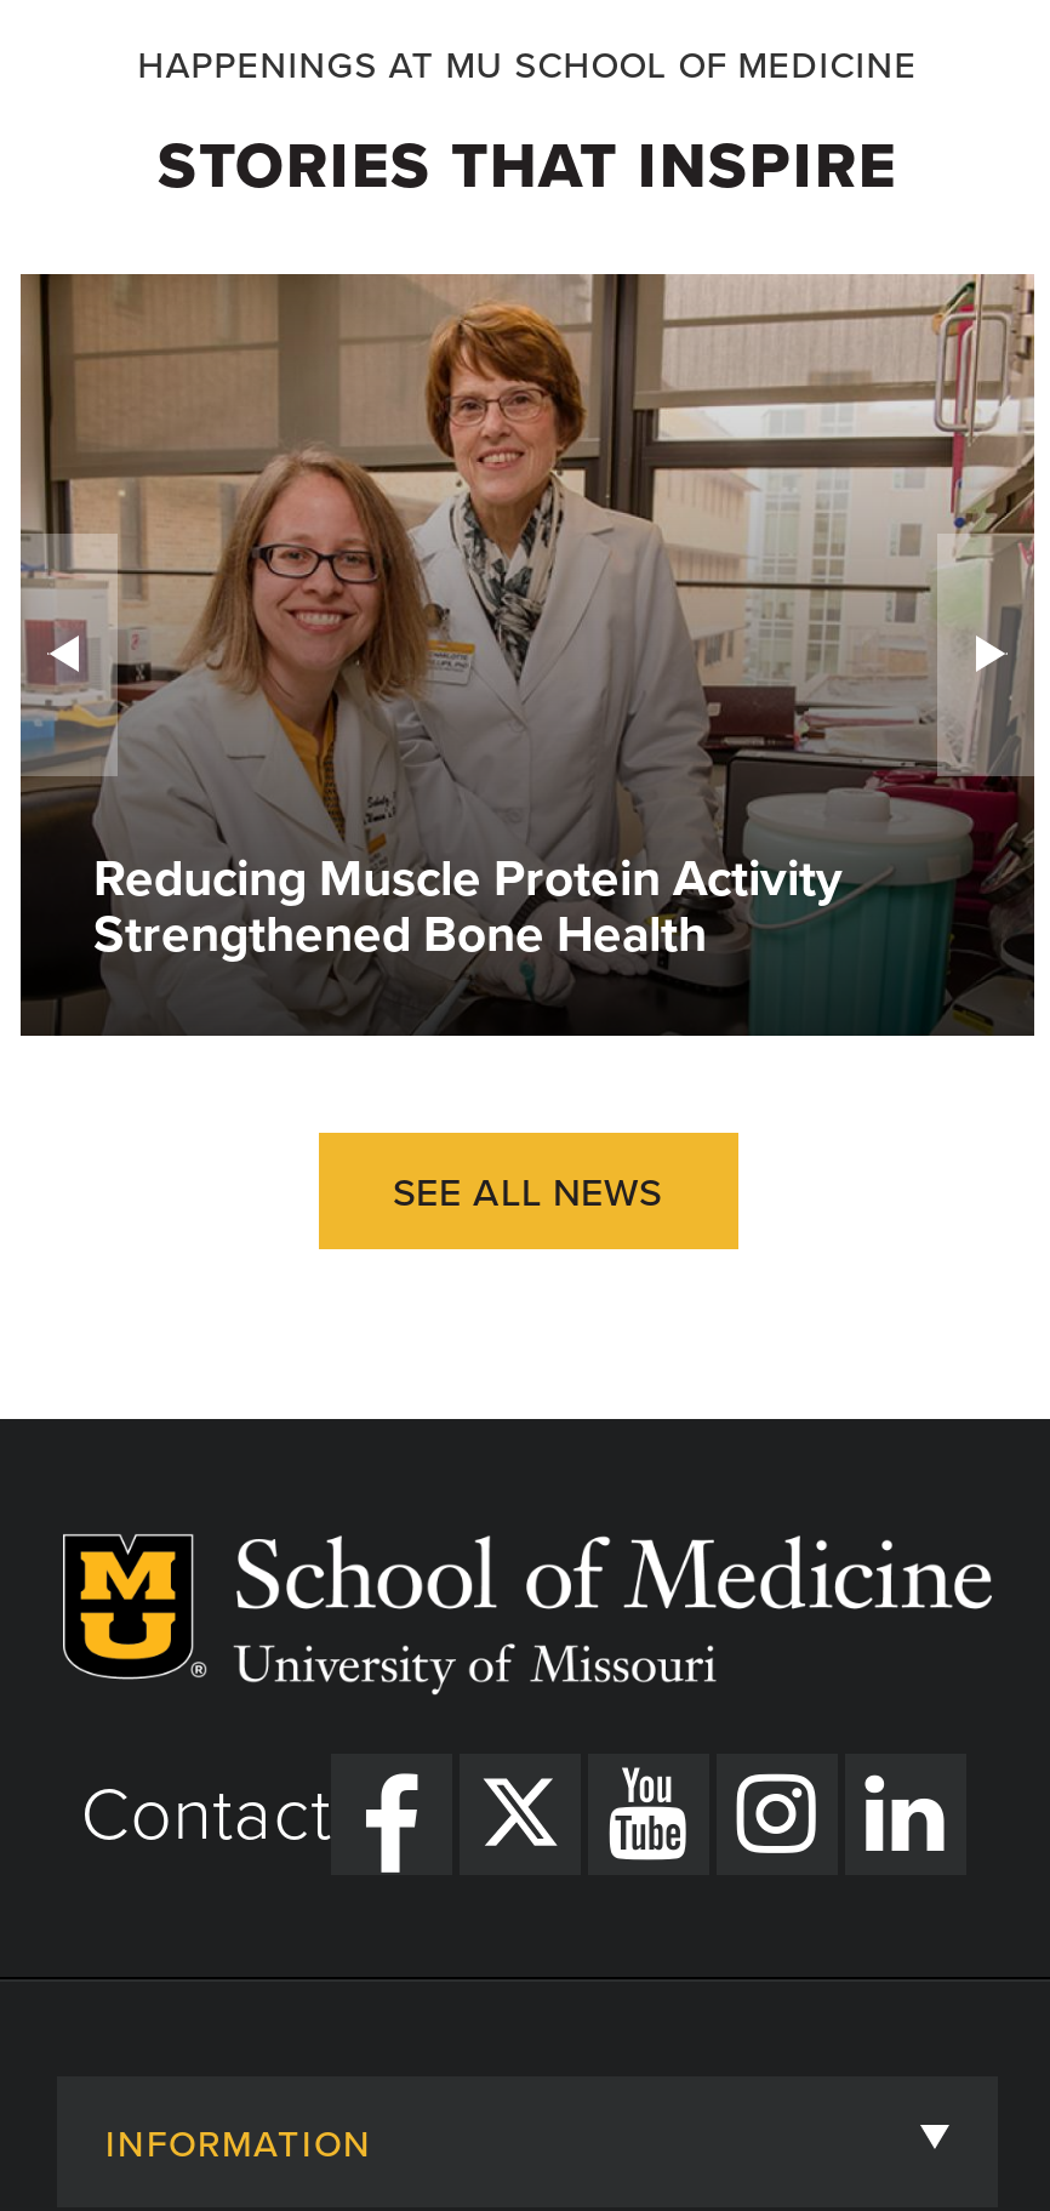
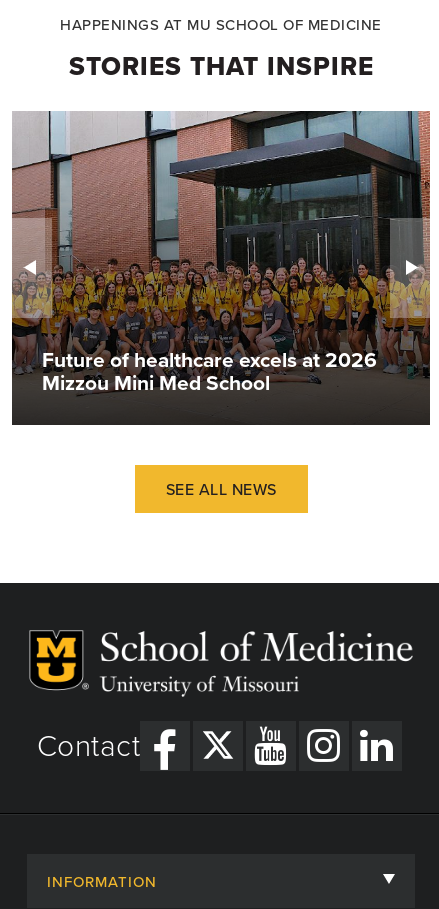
[21,272,1037,1031] [image] | Reducing Muscle Protein Activity | Strengthened Bone Health -> [12,110,430,424] [image] | Future of healthcare excels at 2026 | Mizzou Mini Med School

